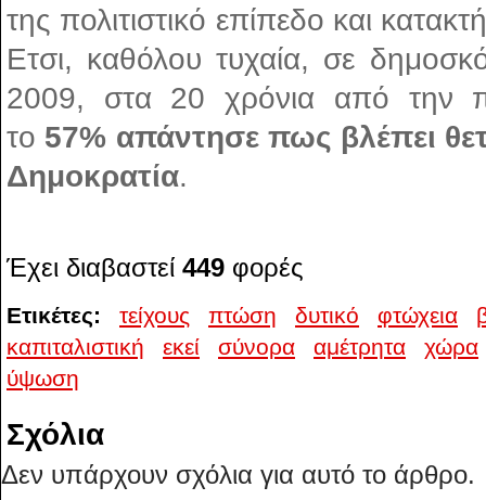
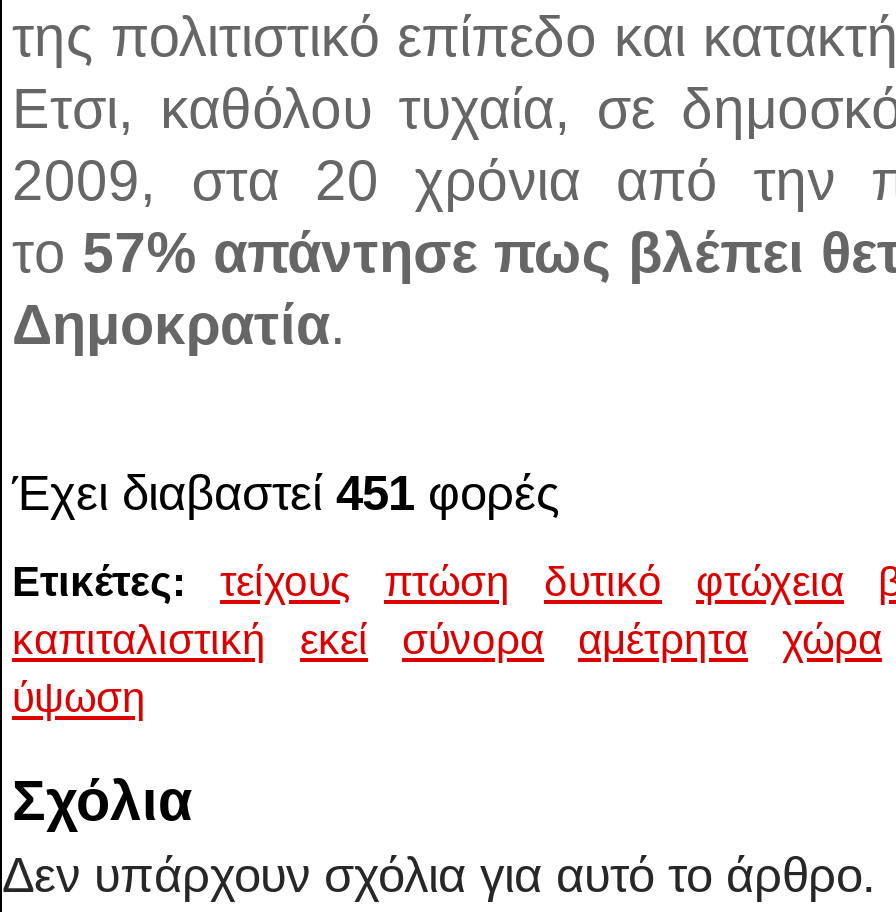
[7,253,304,282] Έχει διαβαστεί 449 φορές -> [12,466,560,520] Έχει διαβαστεί 451 φορές

